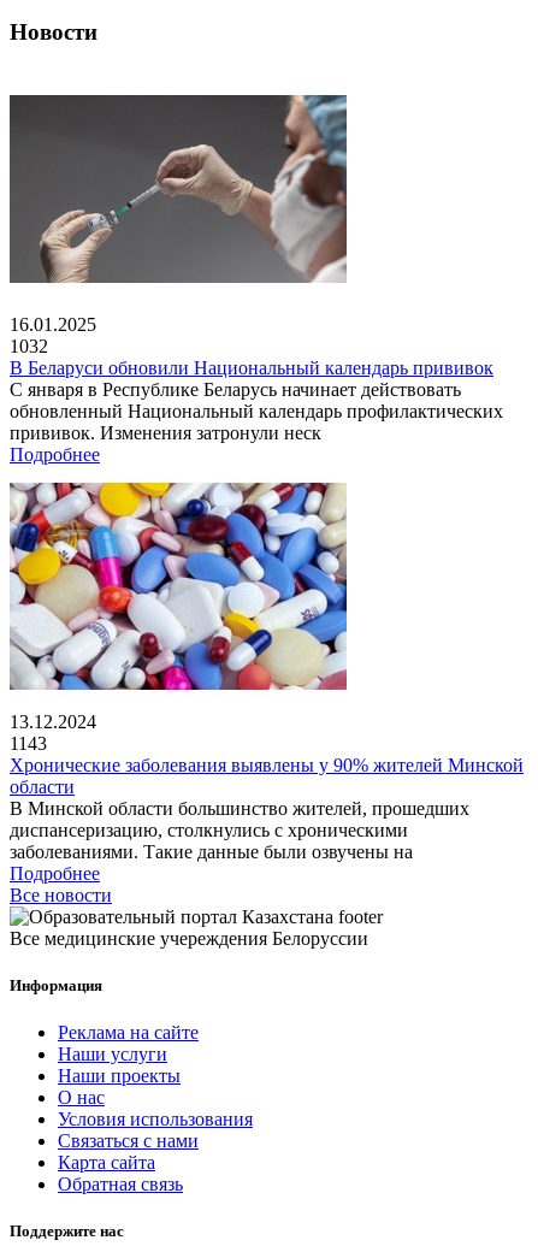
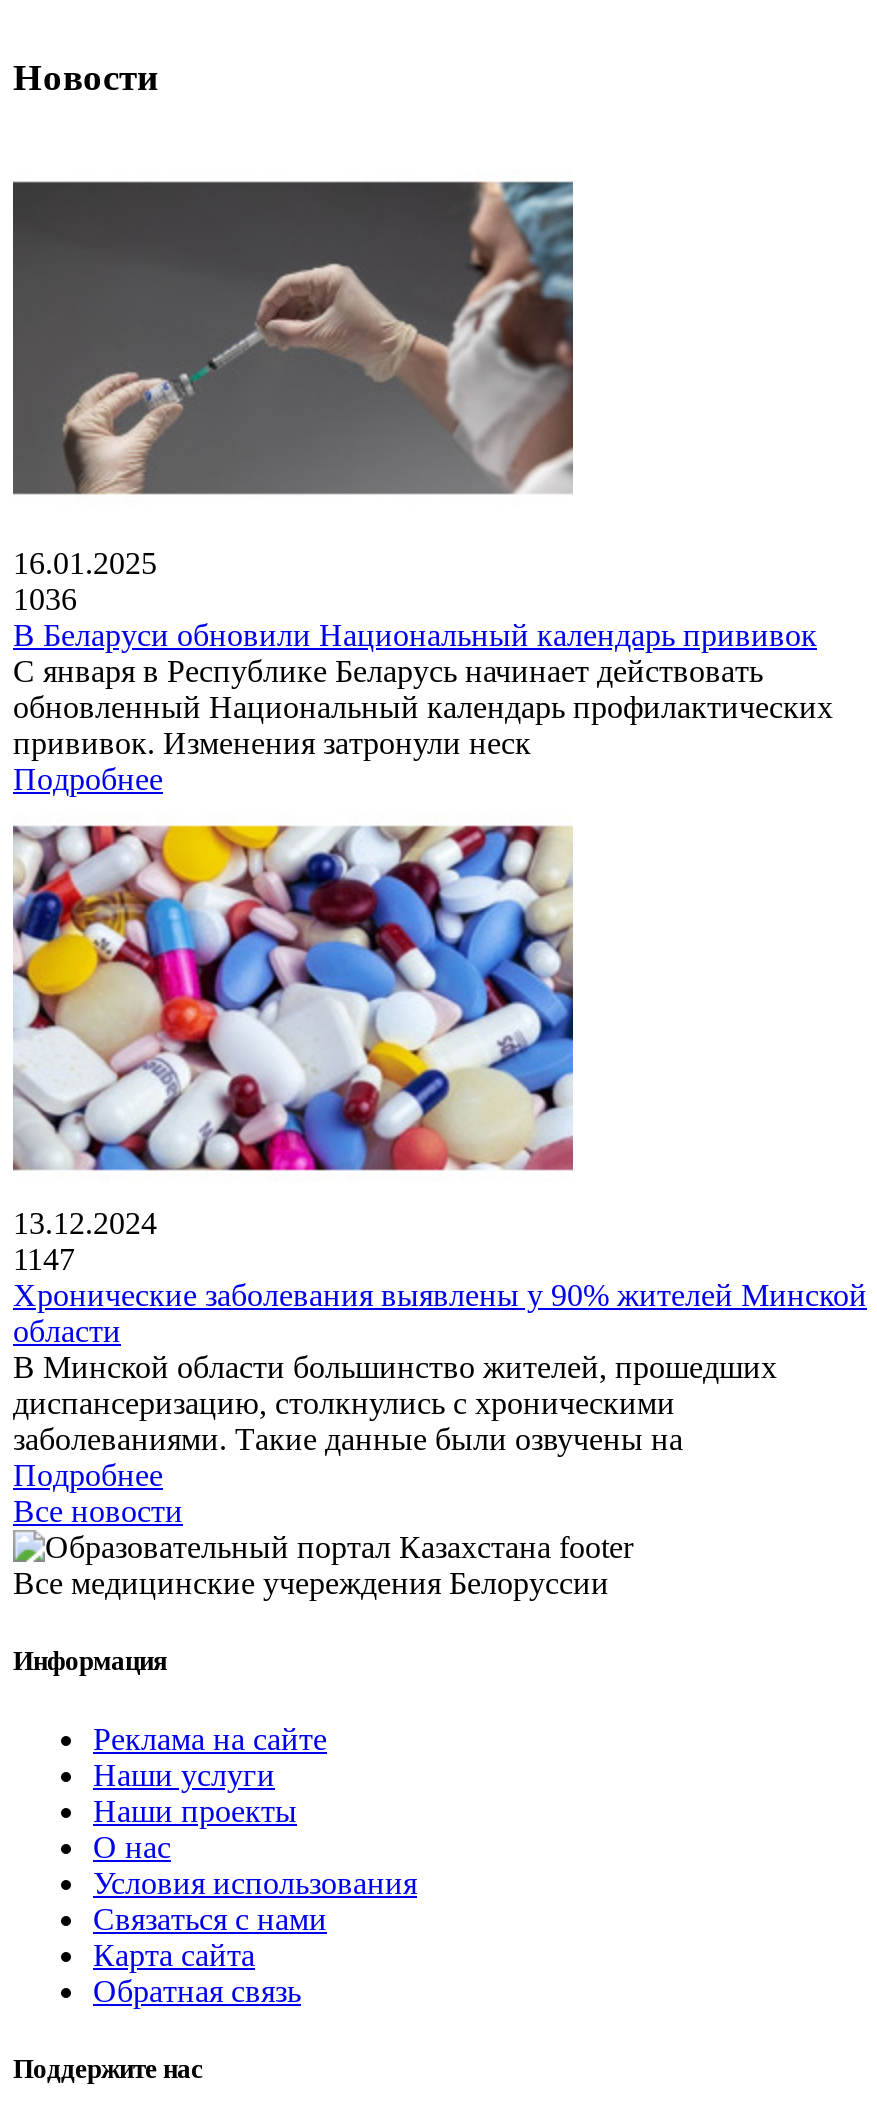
[10,336,48,356] 1032 -> [13,582,77,616] 1036
[10,733,47,753] 1143 -> [13,1242,75,1276] 1147

